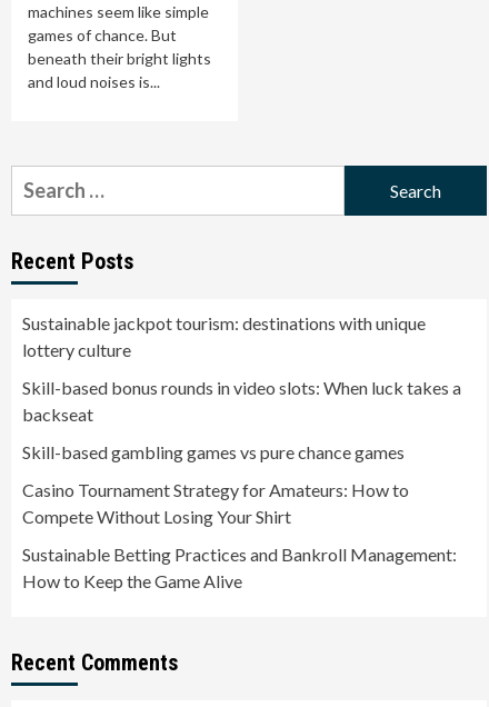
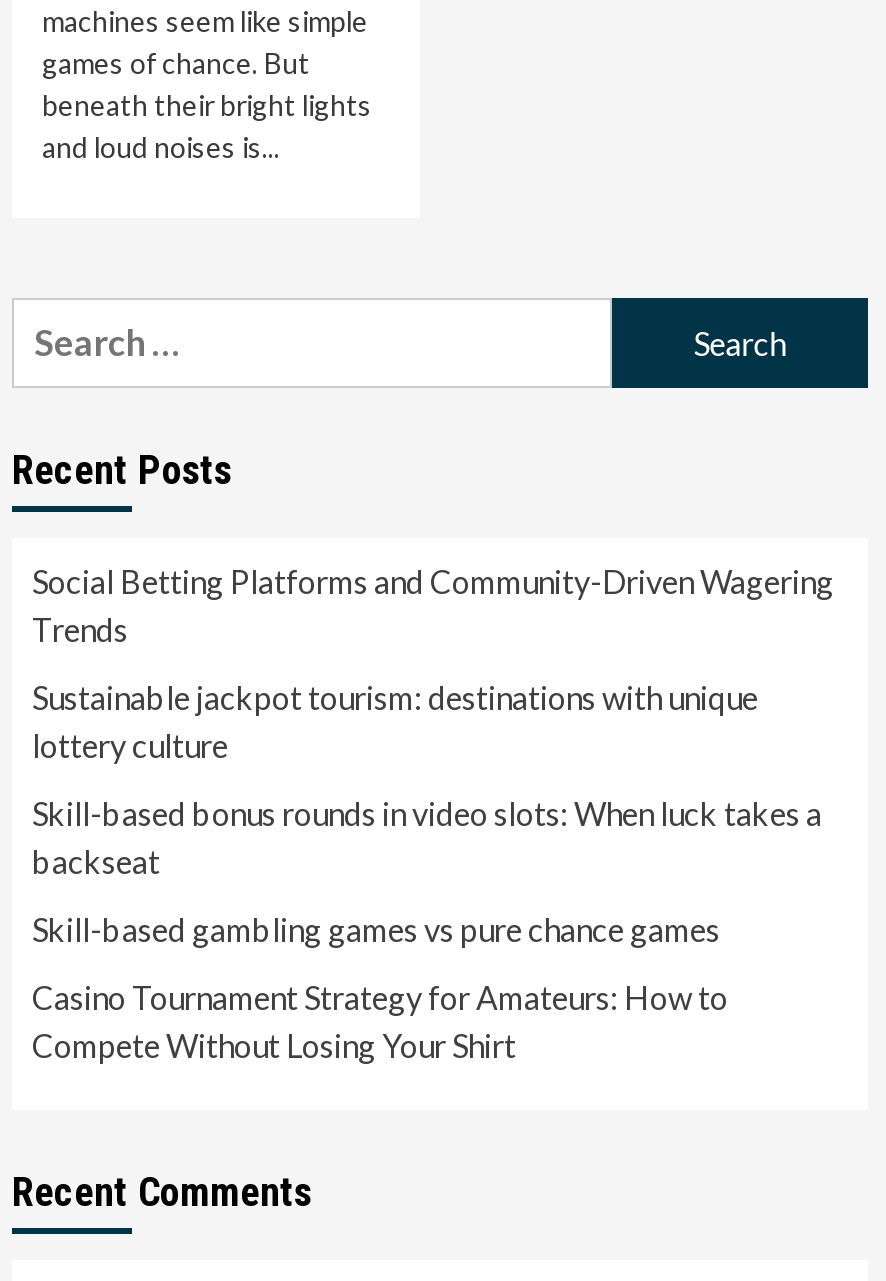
none -> [32,562,834,648] Social Betting Platforms and Community-Driven Wagering | Trends
moved [22,312,461,527] -> [32,678,822,1064]: Sustainable jackpot tourism: destinations with unique | lottery culture | Skill-based bonus rounds in video slots: When luck takes a | backseat | Skill-based gambling games vs pure chance games | Casino Tournament Strategy for Amateurs: How to | Compete Without Losing Your Shirt
[22,544,457,591] Sustainable Betting Practices and Bankroll Management: | How to Keep the Game Alive -> none

